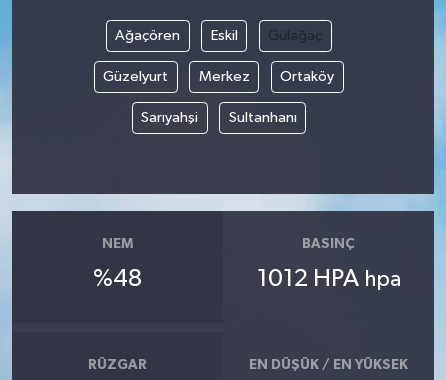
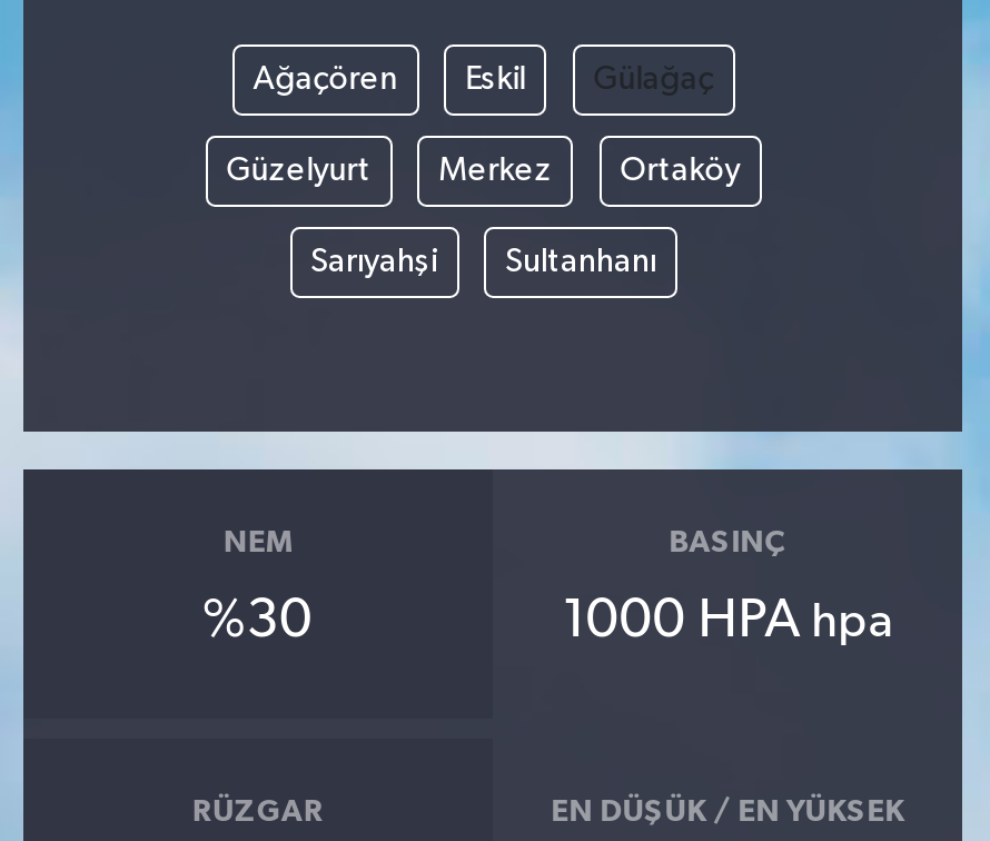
[93,267,142,291] %48 -> [202,593,313,647] %30
[257,267,401,291] 1012 HPA hpa -> [562,593,893,647] 1000 HPA hpa

